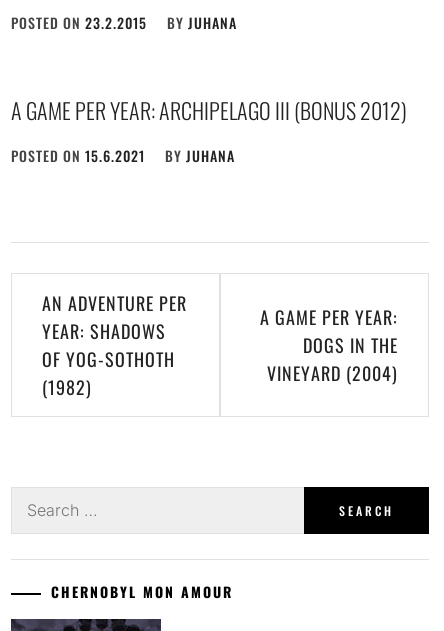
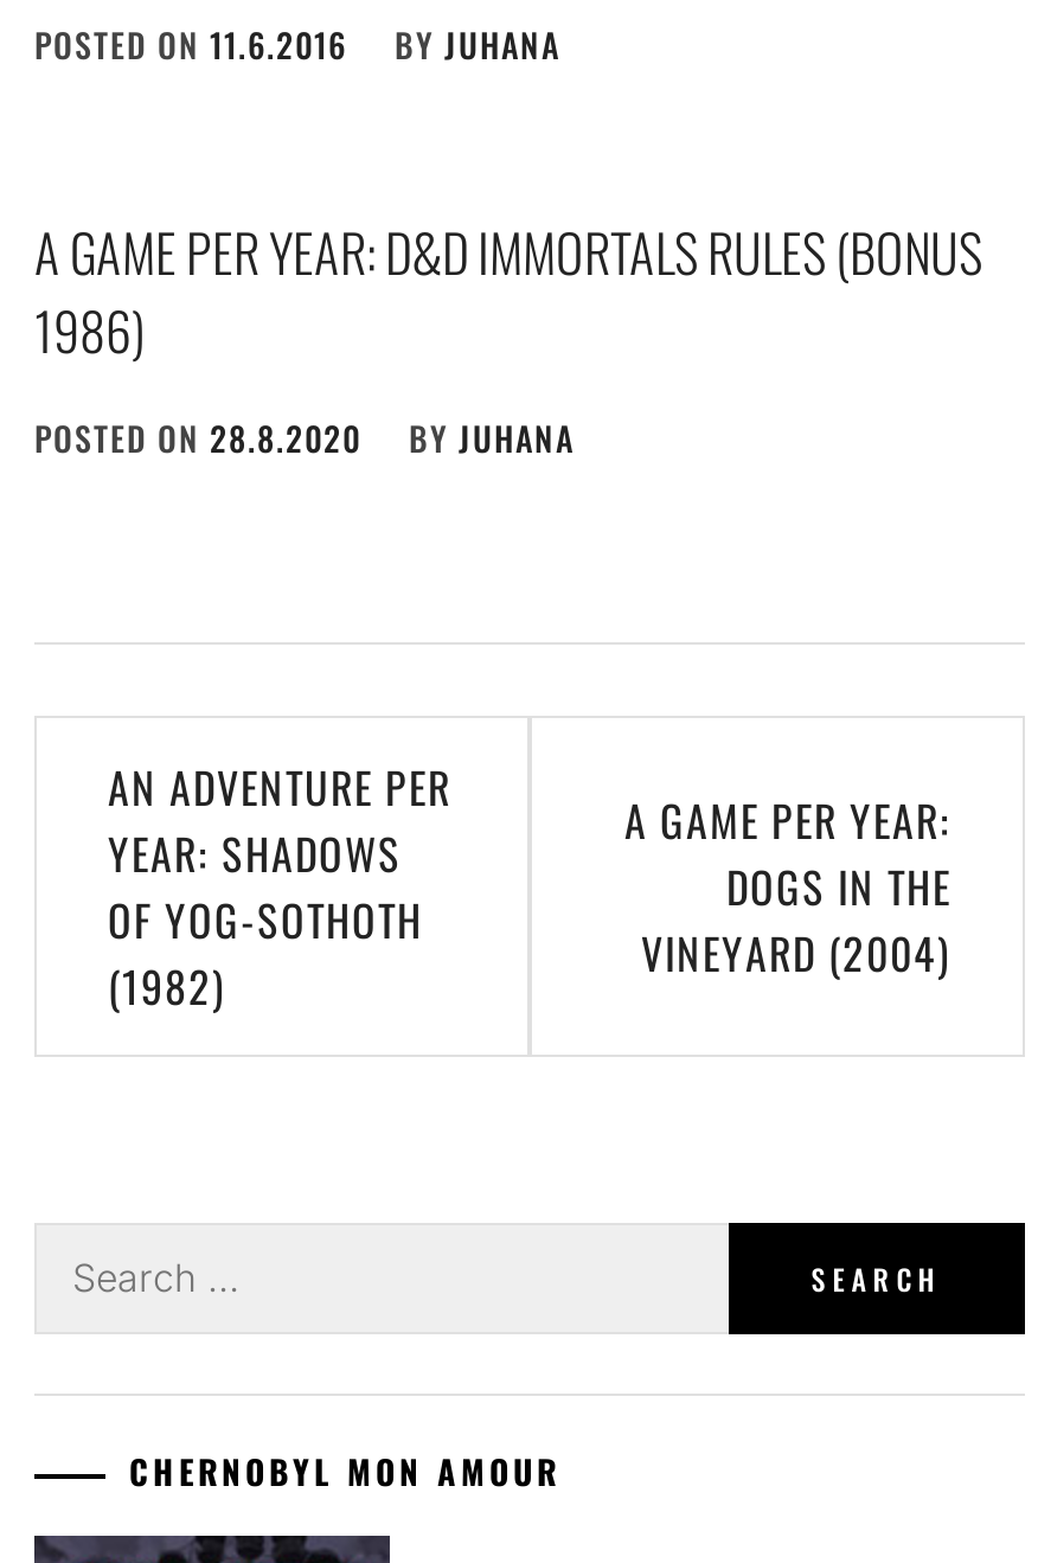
[11,12,237,33] POSTED ON 23.2.2015 BY JUHANA -> [34,18,560,67] POSTED ON 11.6.2016 BY JUHANA
[11,94,407,126] A GAME PER YEAR: ARCHIPELAGO III (BONUS 2012) -> [34,212,982,366] A GAME PER YEAR: D&D IMMORTALS RULES (BONUS | 1986)
[11,145,235,166] POSTED ON 15.6.2021 BY JUHANA -> [34,411,575,461] POSTED ON 28.8.2020 BY JUHANA

